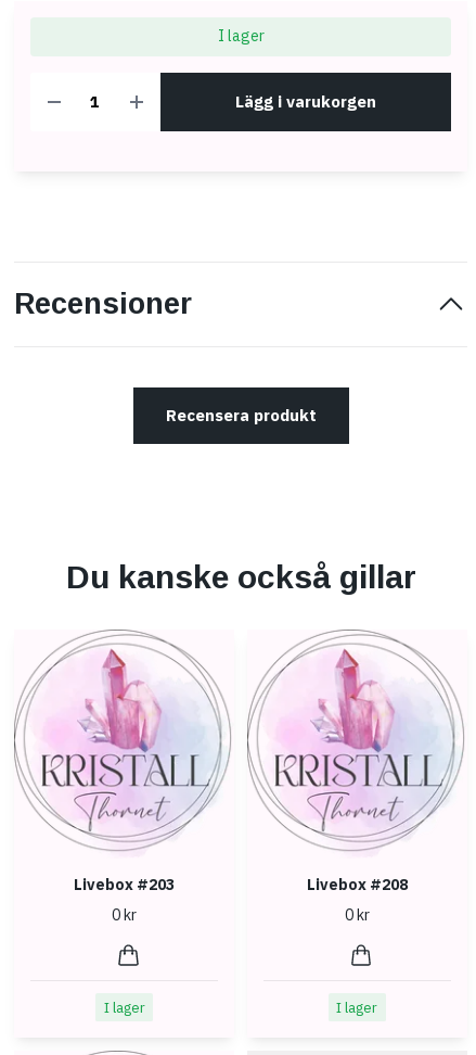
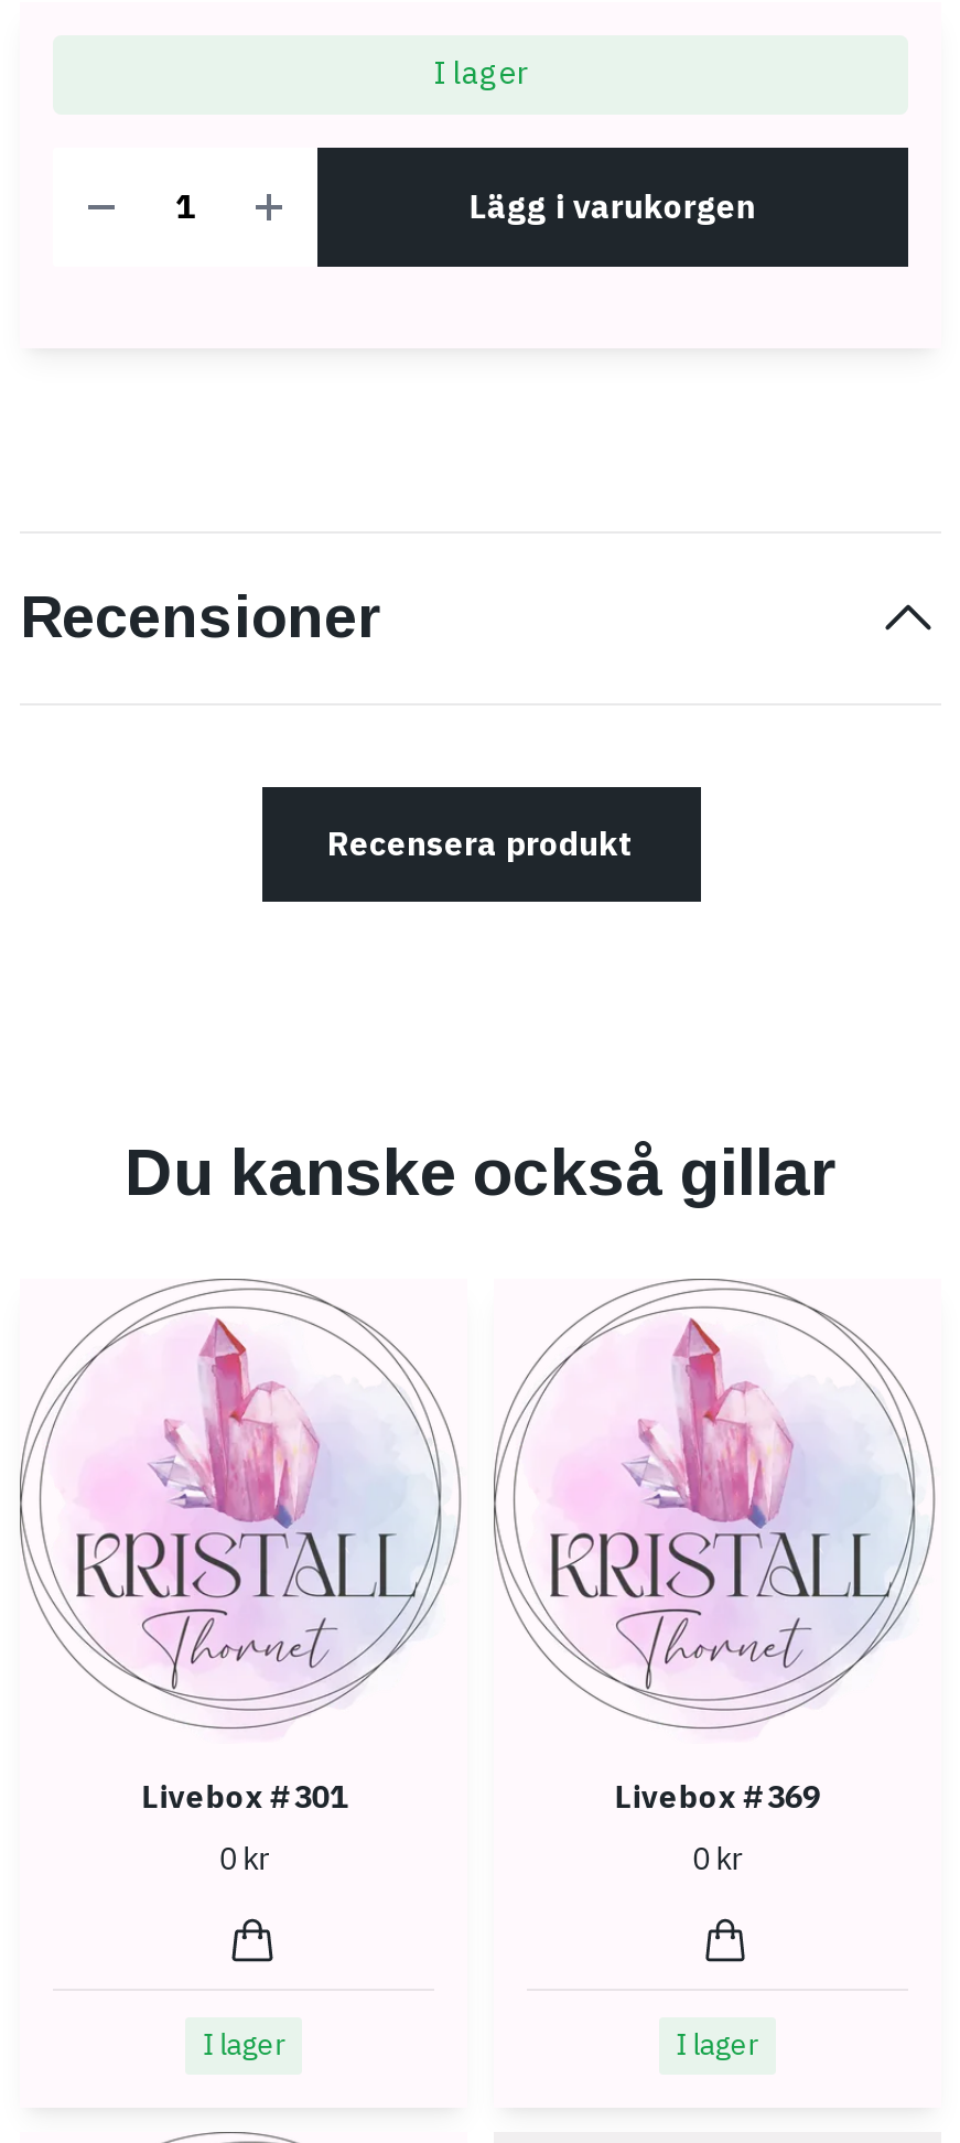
[74,875,175,895] Livebox #203 -> [142,1777,347,1817] Livebox #301
[307,875,407,895] Livebox #208 -> [615,1777,820,1817] Livebox #369

